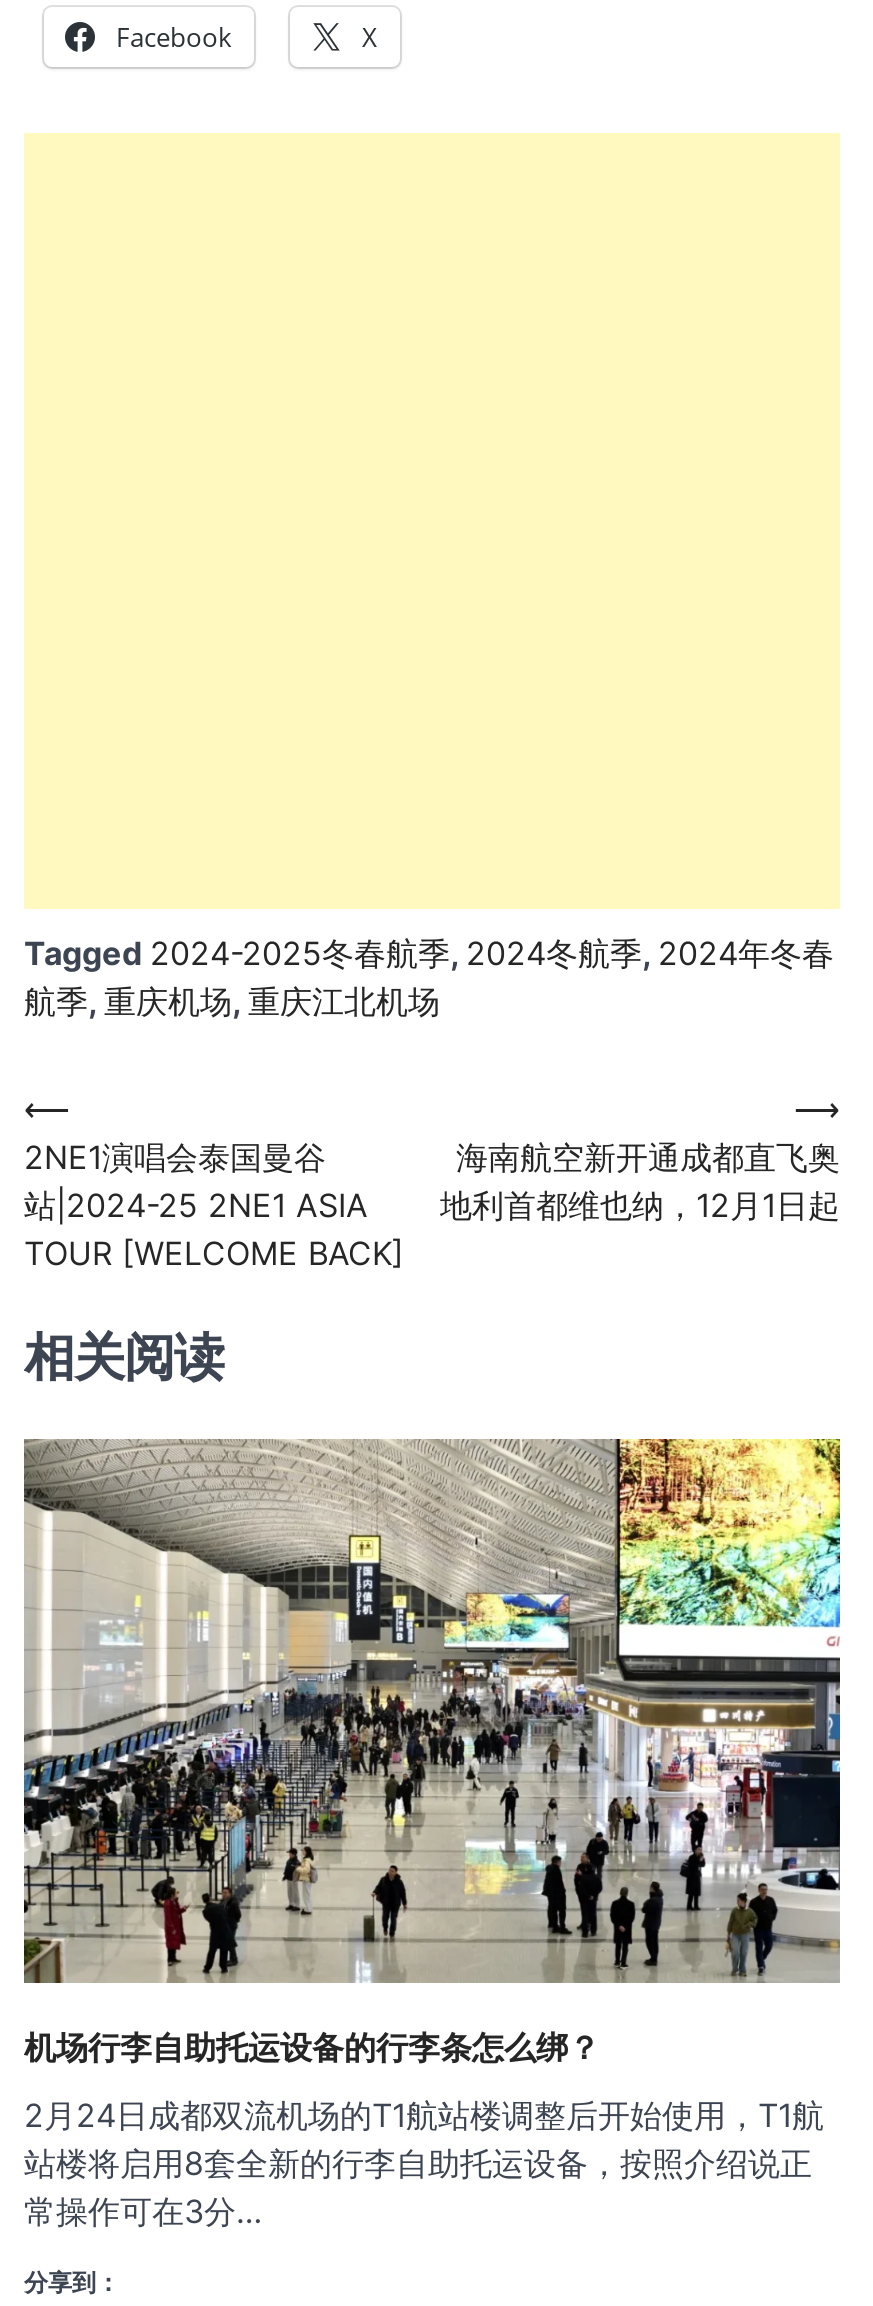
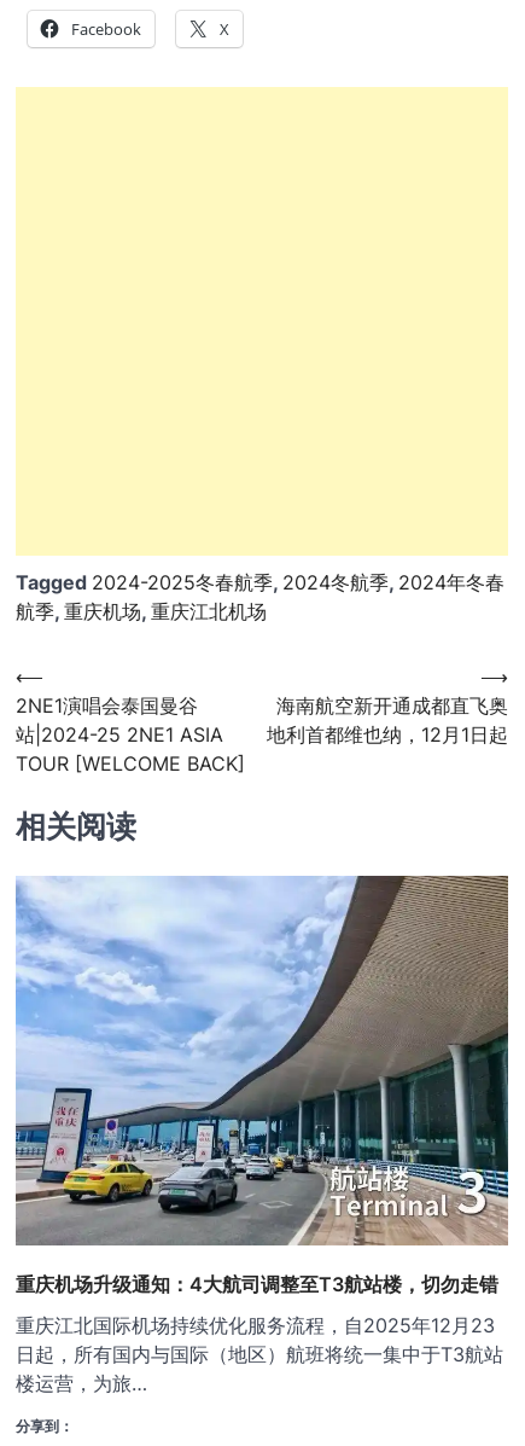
[22,1437,842,2067] [image] | 机场行李自助托运设备的行李条怎么绑？ -> [14,875,509,1296] [image] | 重庆机场升级通知：4大航司调整至T3航站楼，切勿走错
[24,2095,824,2231] 2月24日成都双流机场的T1航站楼调整后开始使用，T1航 | 站楼将启用8套全新的行李自助托运设备，按照介绍说正 | 常操作可在3分… -> [16,1313,503,1395] 重庆江北国际机场持续优化服务流程，自2025年12月23 | 日起，所有国内与国际（地区）航班将统一集中于T3航站 | 楼运营，为旅…

